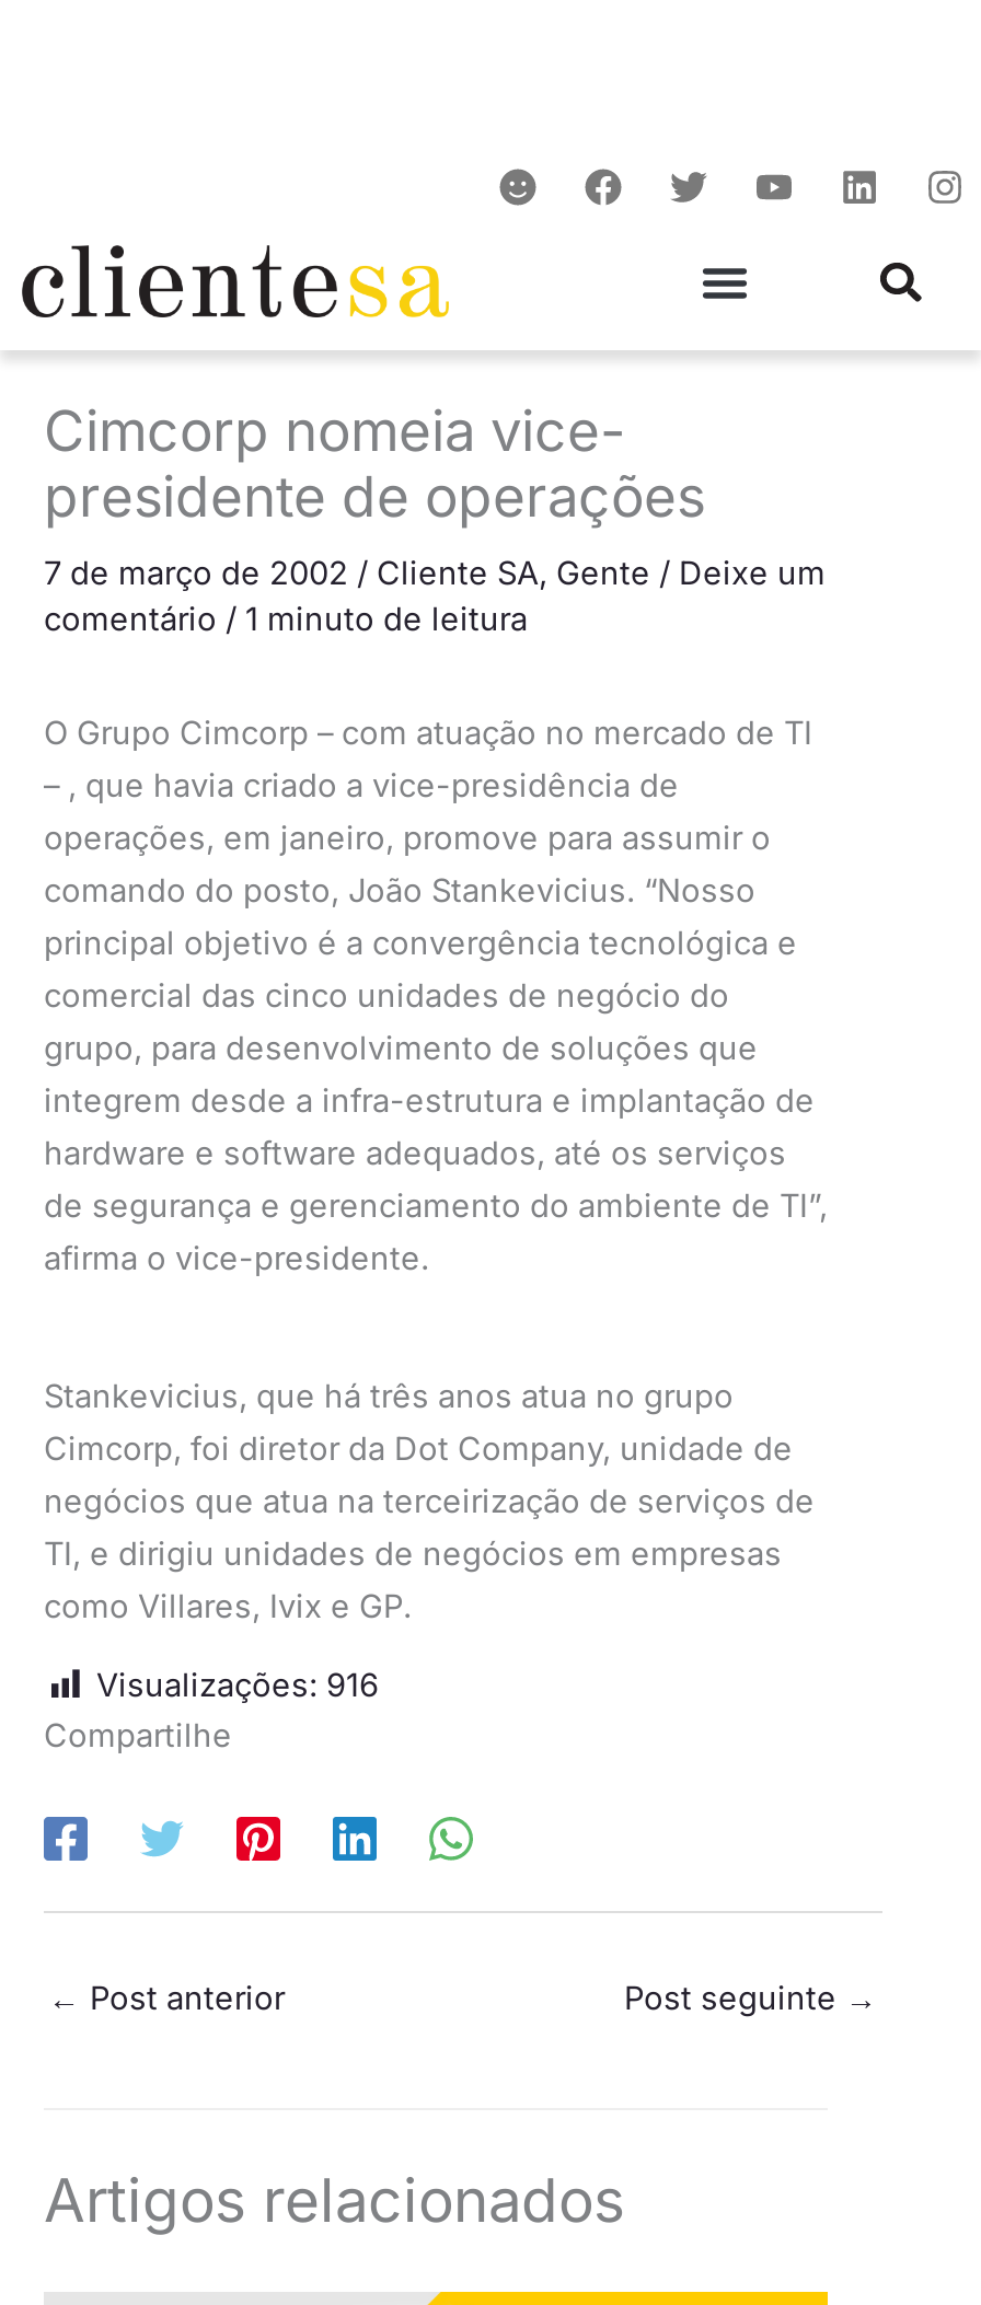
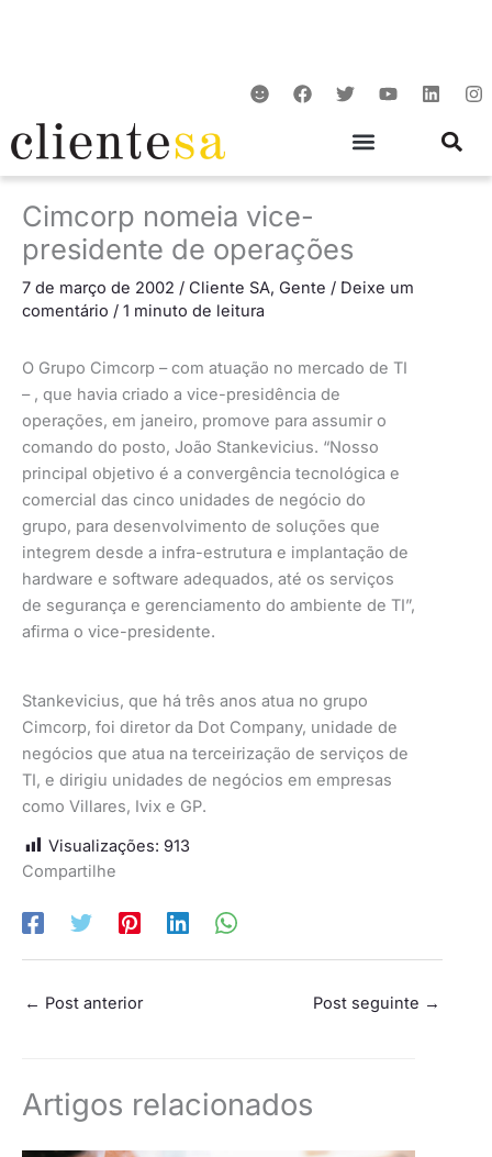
[96,1666,379,1706] Visualizações: 916 -> [48,836,190,856] Visualizações: 913

